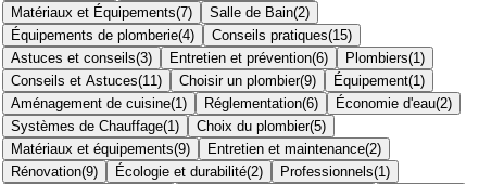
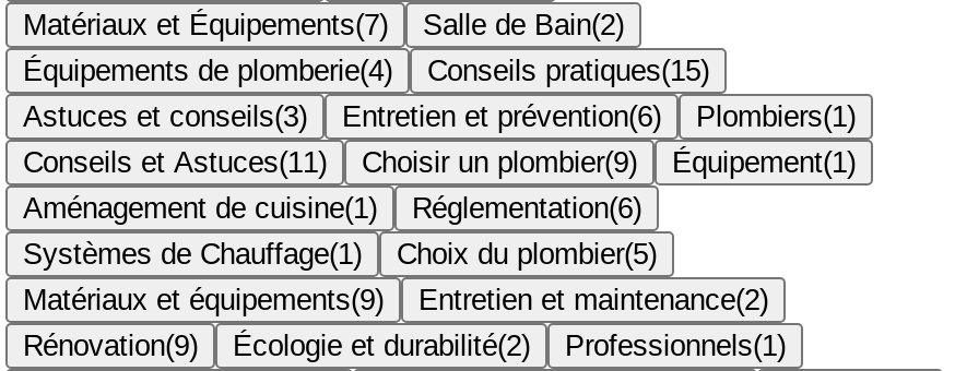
[336,95,452,111] Économie d'eau (2) -> none

